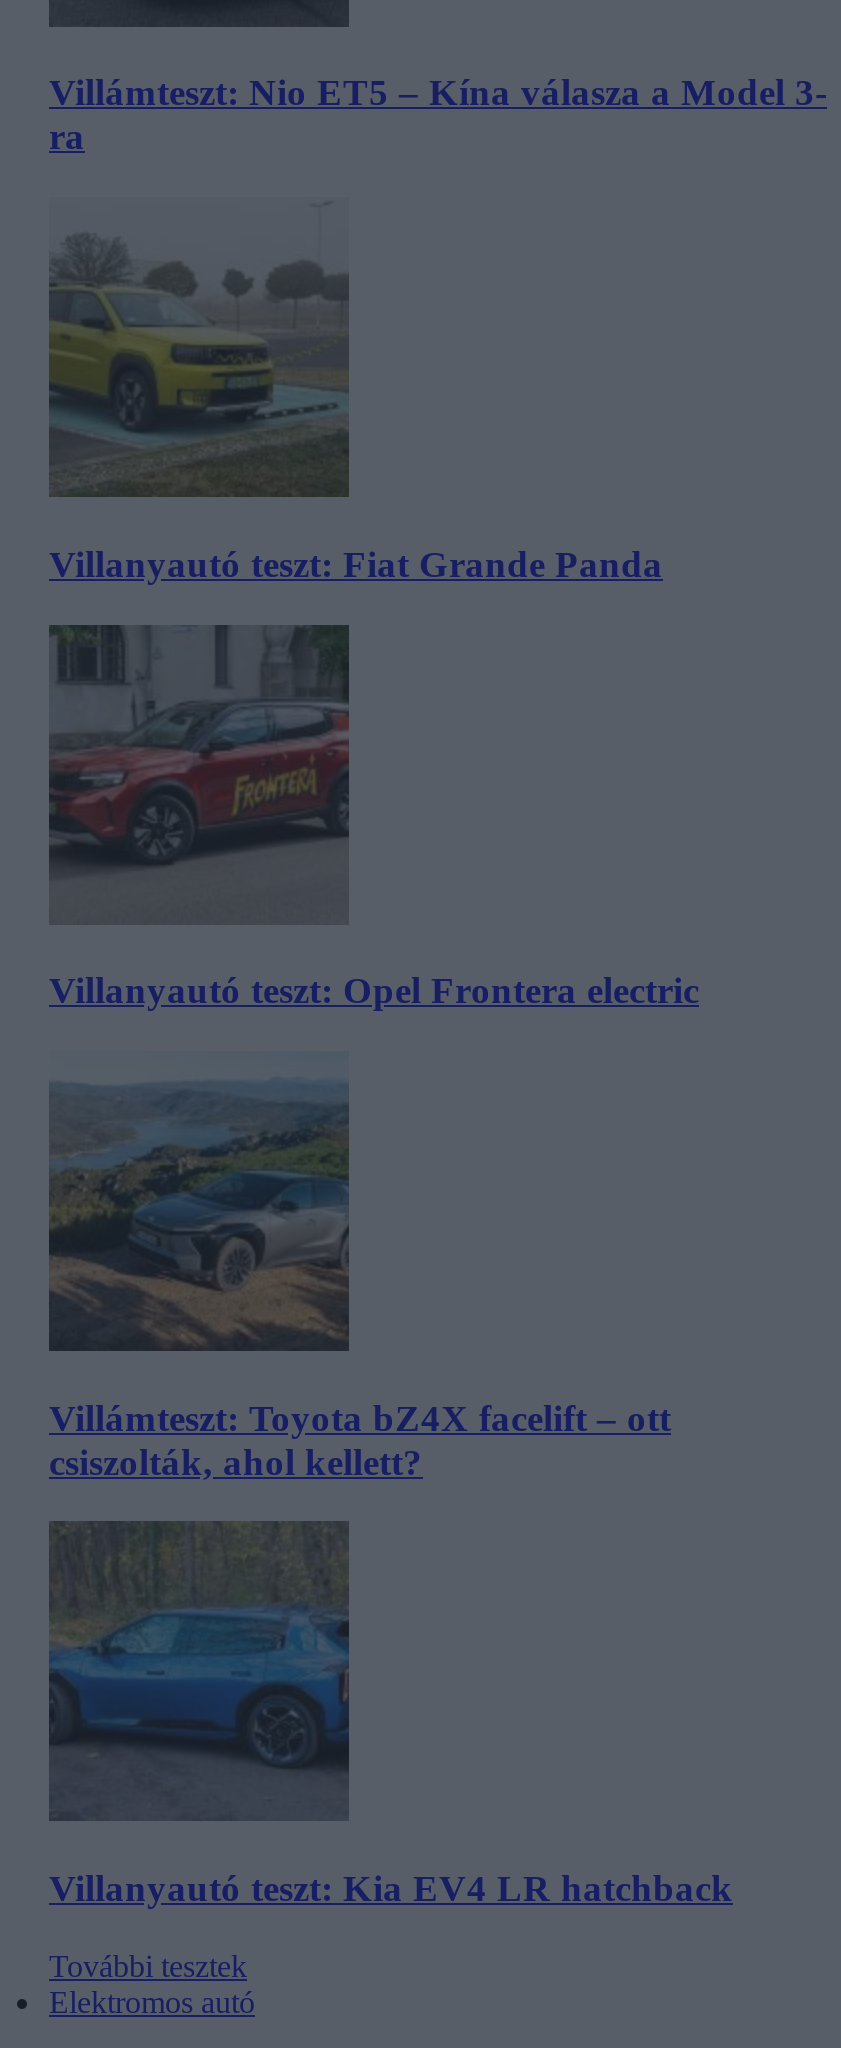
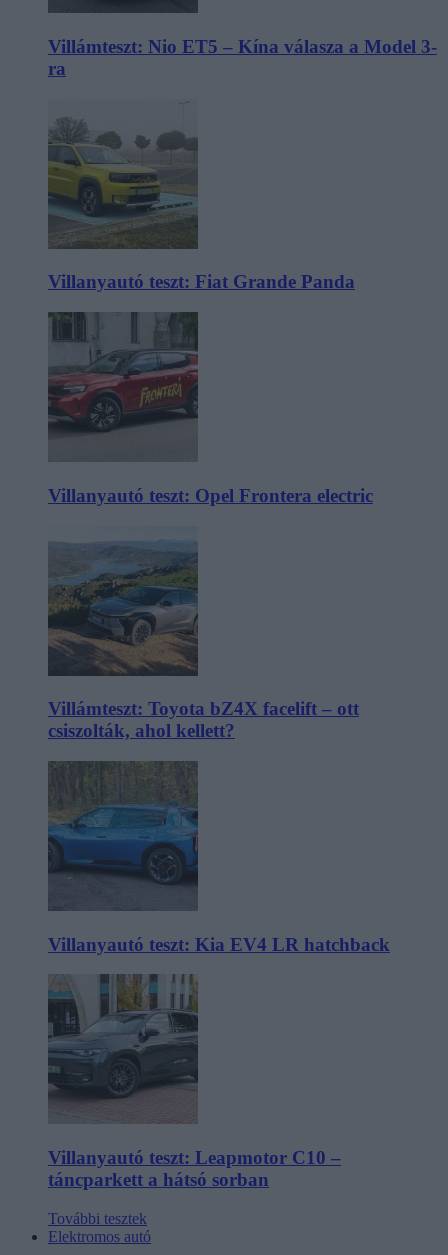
none -> [47,973,341,1190] [image] | Villanyautó teszt: Leapmotor C10 – | táncparkett a hátsó sorban

